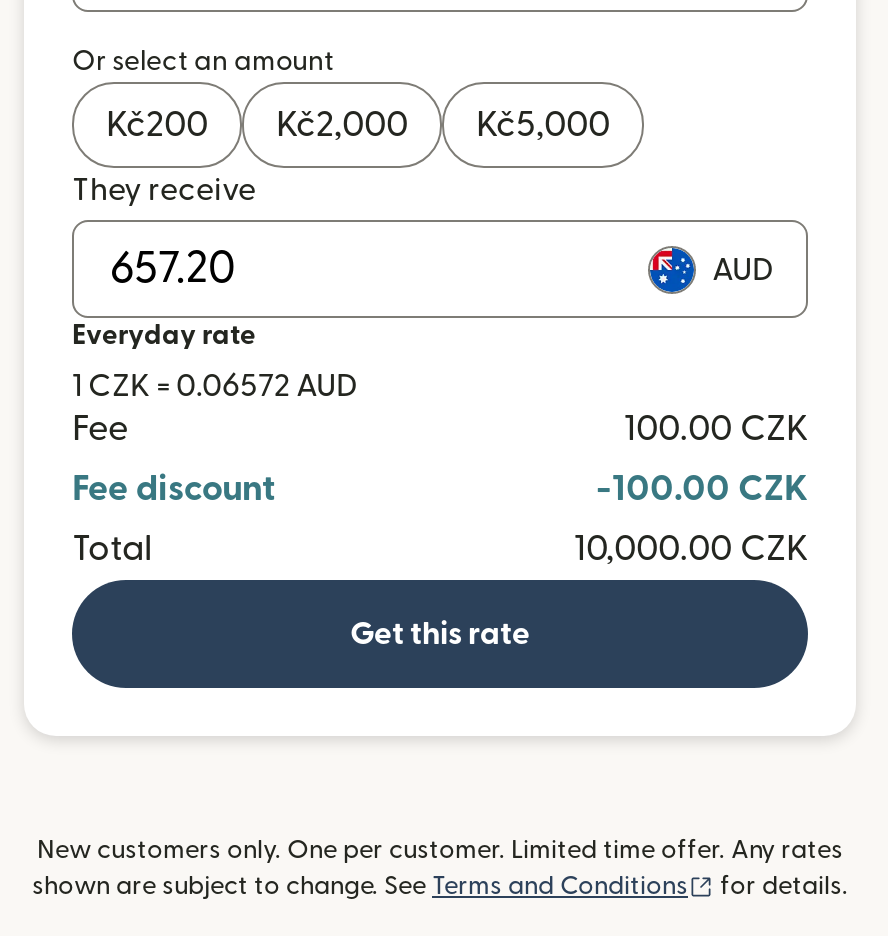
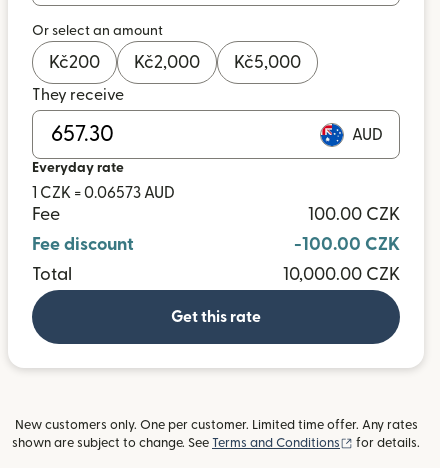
[72,370,358,402] 1 CZK = 0.06572 AUD -> [32,185,175,201] 1 CZK = 0.06573 AUD

